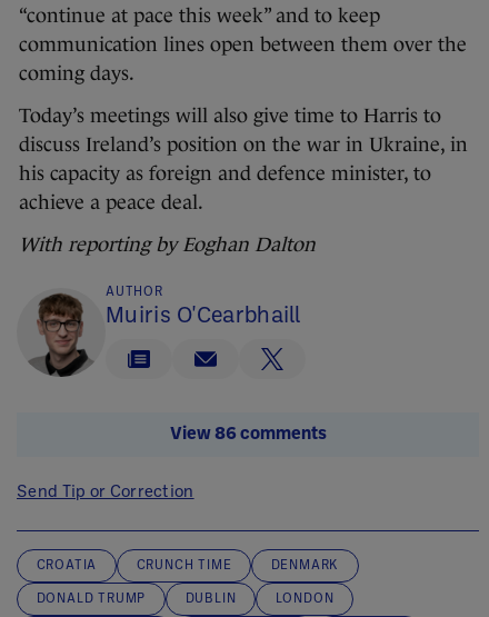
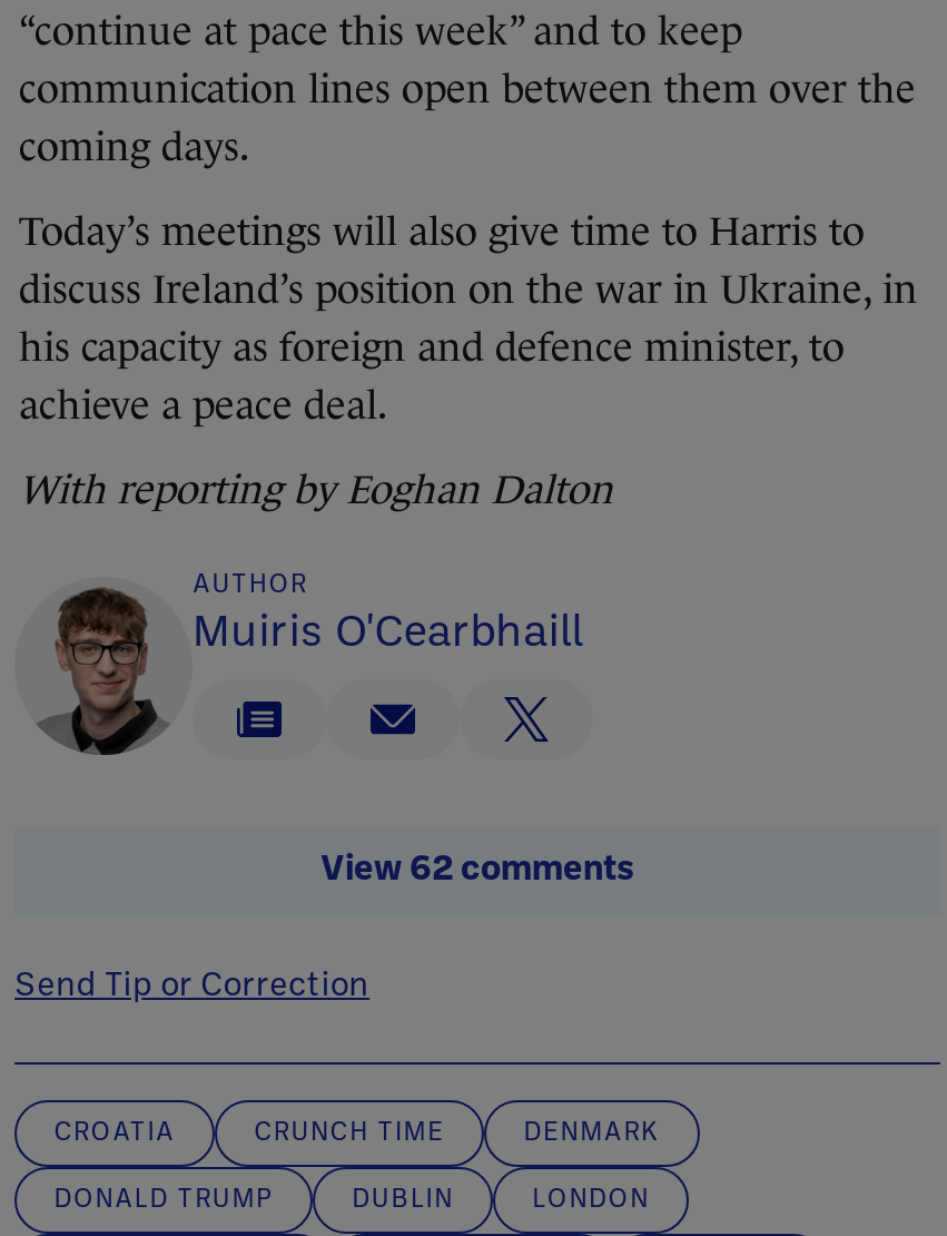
[169,426,326,444] View 86 comments -> [320,854,634,889] View 62 comments

